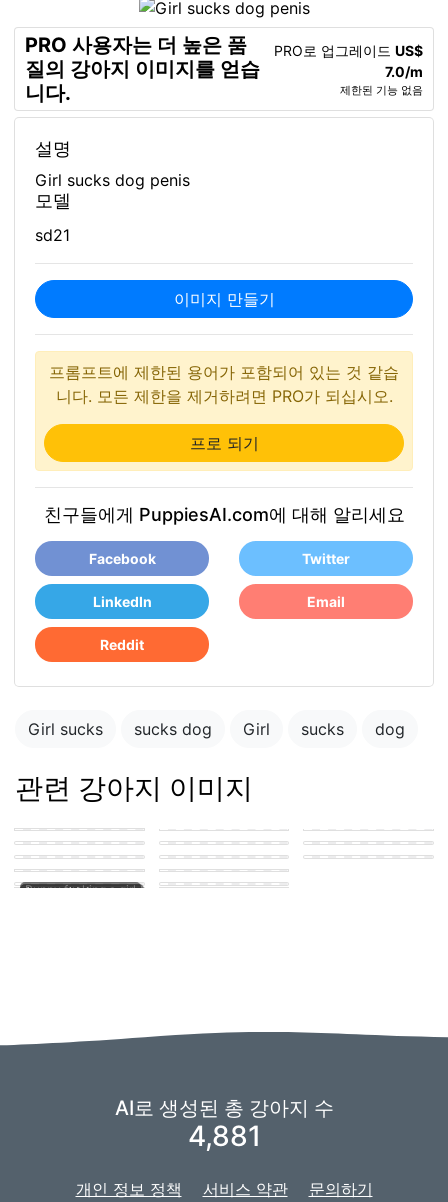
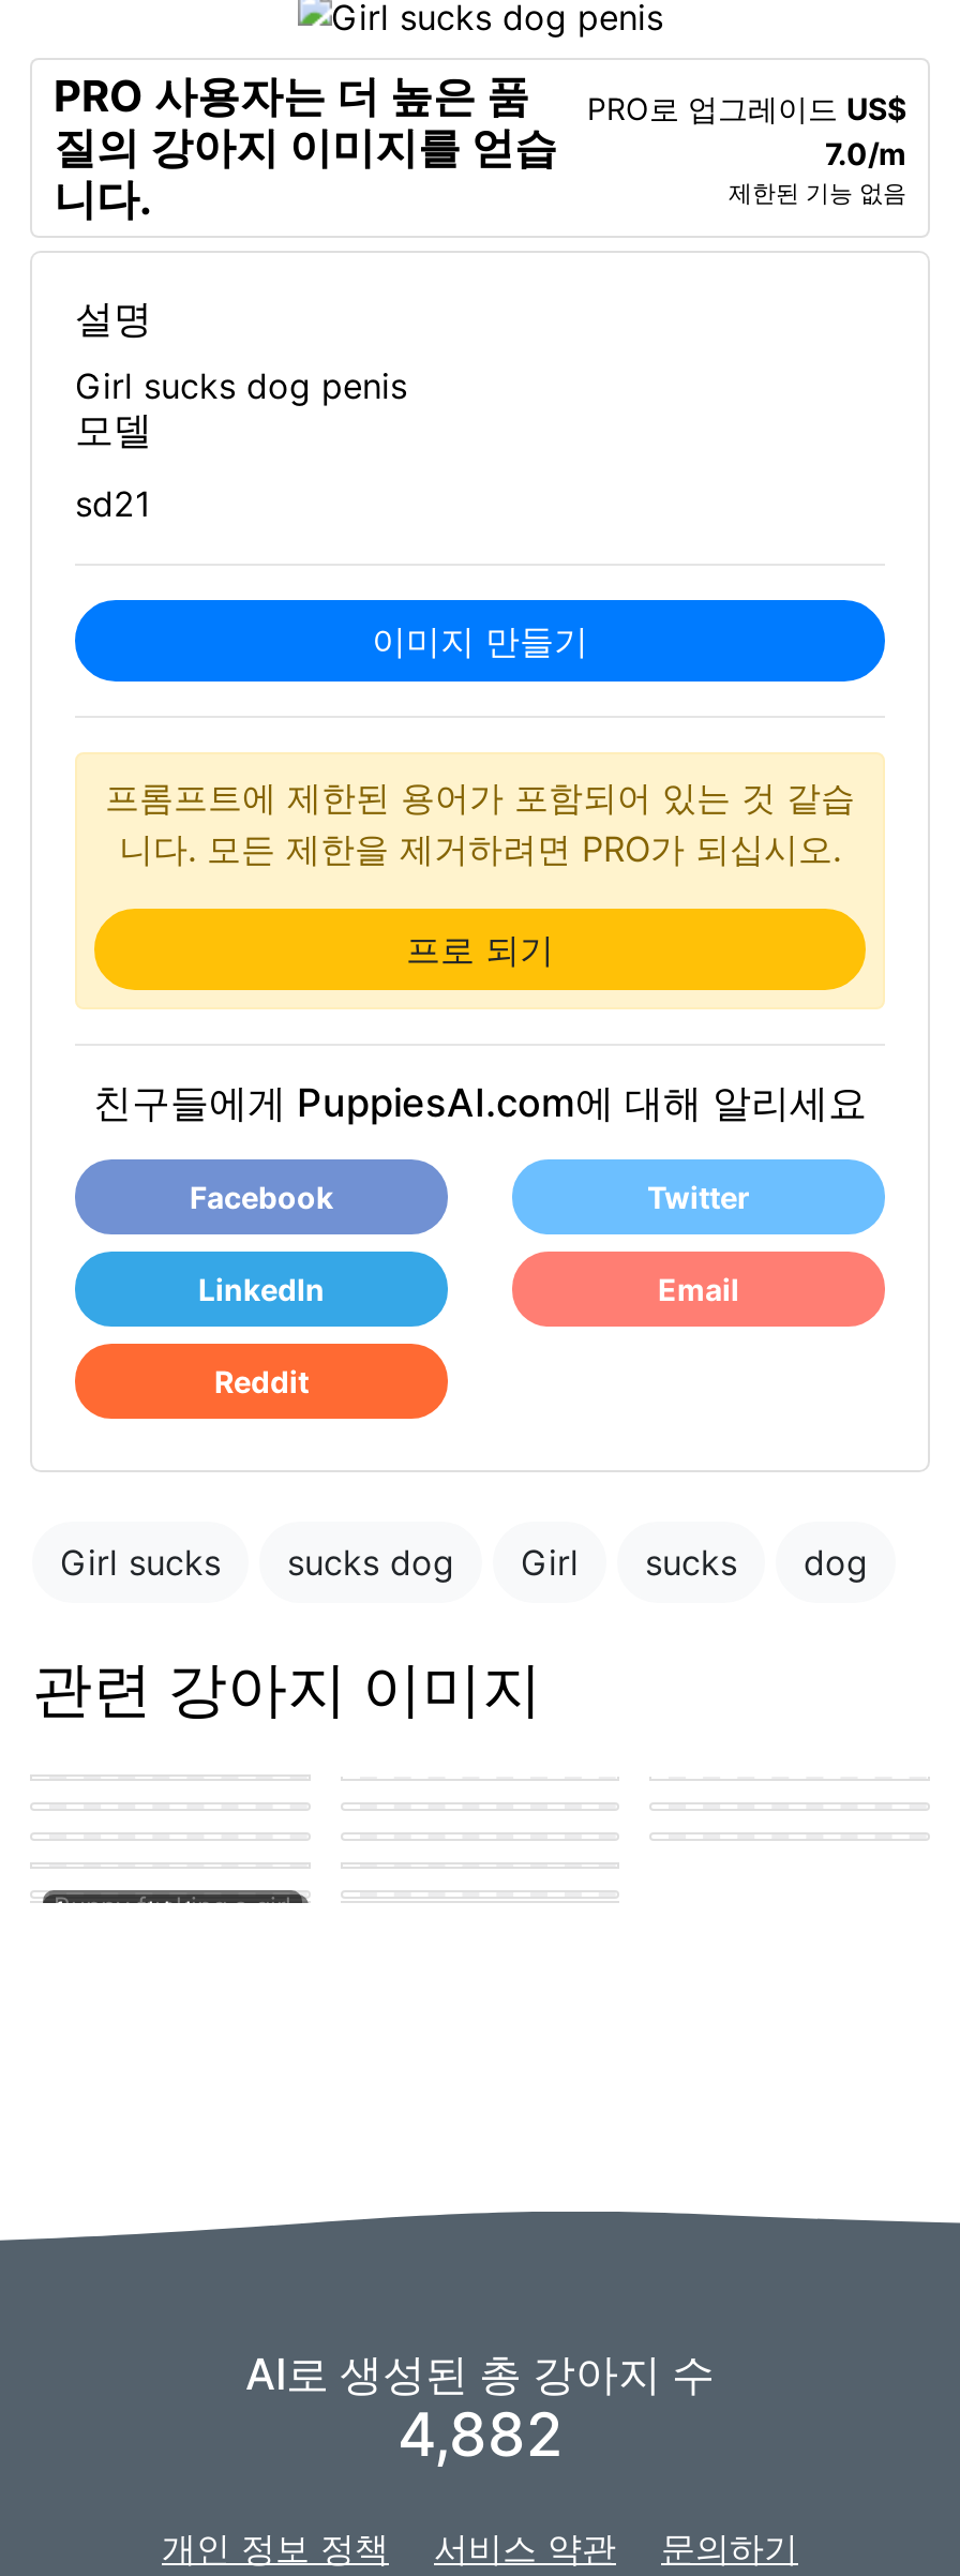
[187,1119,260,1153] 4,881 -> [397,2398,562,2471] 4,882

